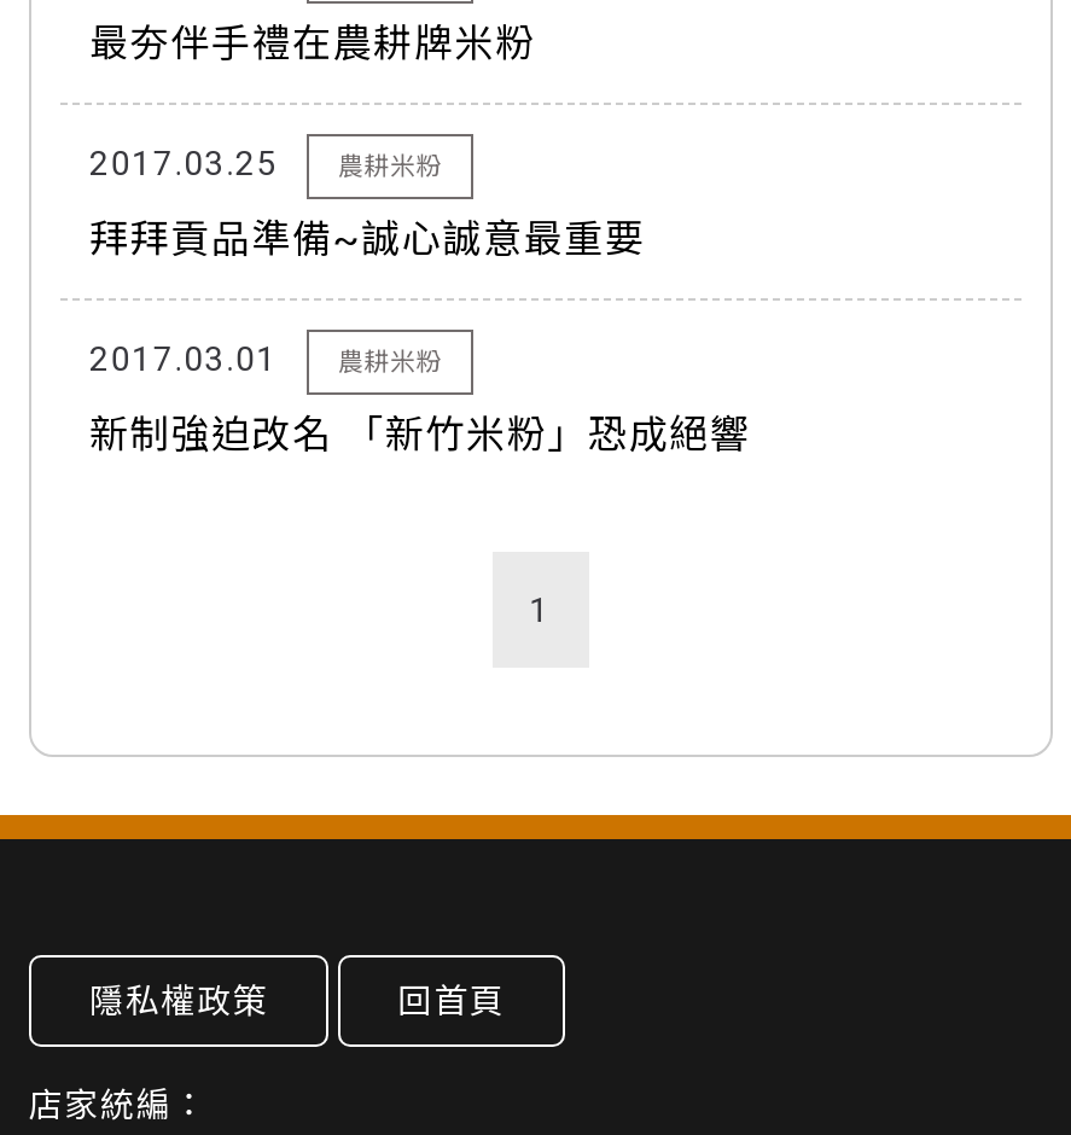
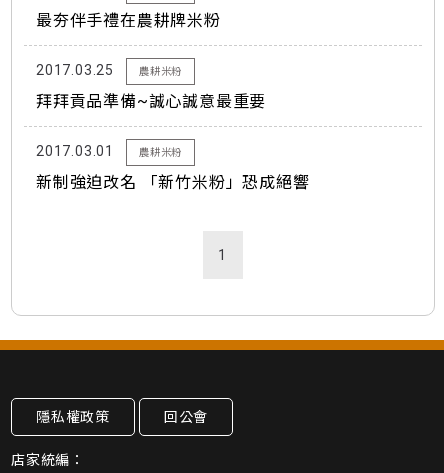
[398,982,505,1020] 回首頁 -> [164,409,208,425] 回公會

